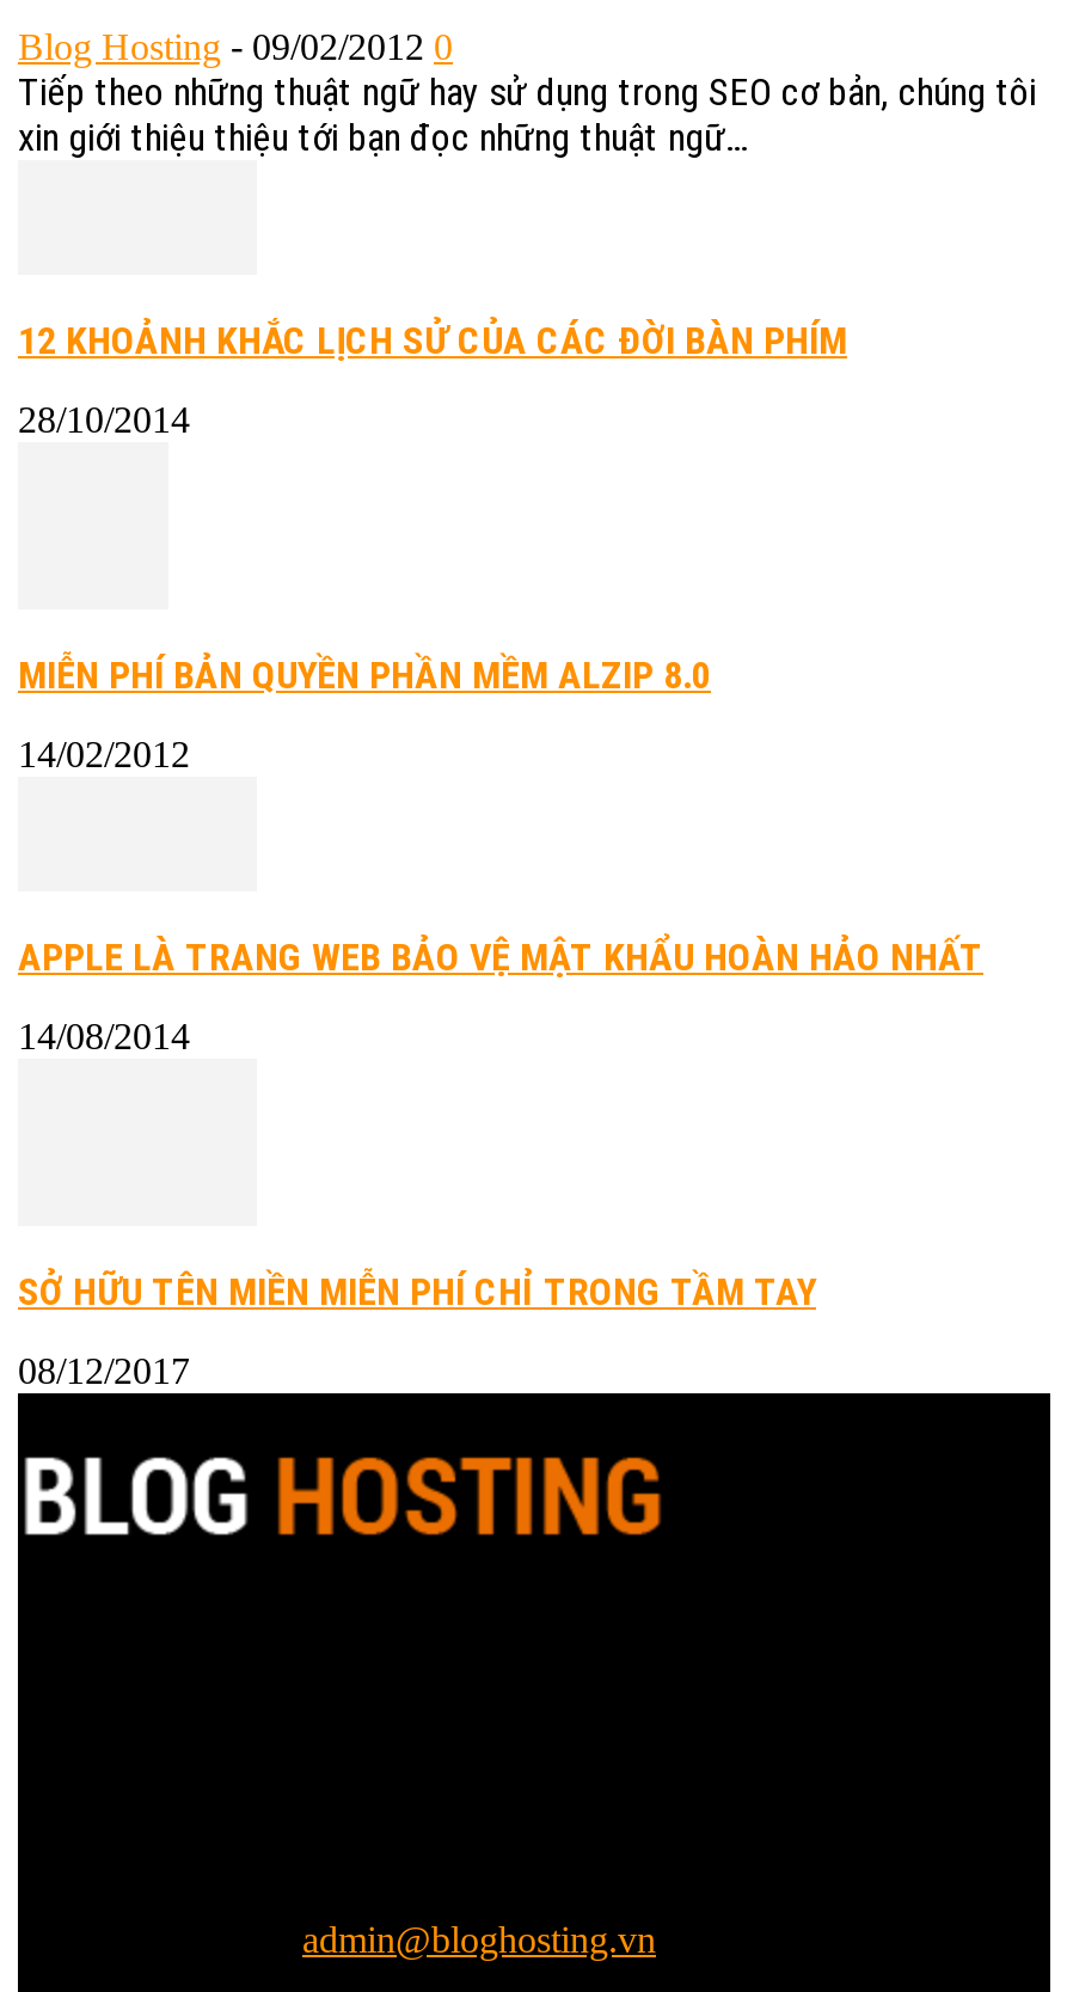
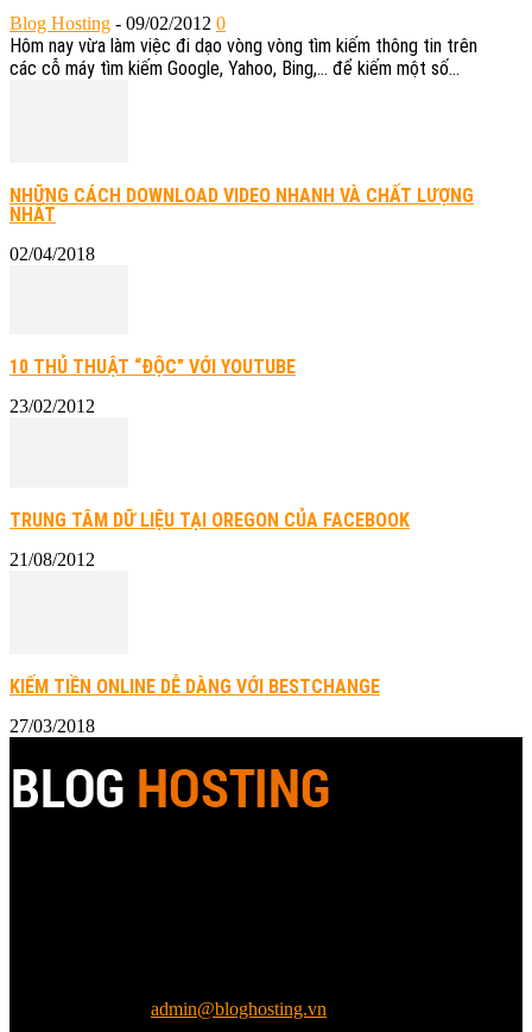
[18,68,1036,159] Tiếp theo những thuật ngữ hay sử dụng trong SEO cơ bản, chúng tôi | xin giới thiệu thiệu tới bạn đọc những thuật ngữ... -> [9,34,477,79] Hôm nay vừa làm việc đi dạo vòng vòng tìm kiếm thông tin trên | các cỗ máy tìm kiếm Google, Yahoo, Bing,... để kiếm một số...
[18,317,847,362] 12 KHOẢNH KHẮC LỊCH SỬ CỦA CÁC ĐỜI BÀN PHÍM -> [9,184,474,225] NHỮNG CÁCH DOWNLOAD VIDEO NHANH VÀ CHẤT LƯỢNG | NHẤT
[18,398,190,439] 28/10/2014 -> [9,243,95,263] 02/04/2018
[18,651,711,697] MIỄN PHÍ BẢN QUYỀN PHẦN MỀM ALZIP 8.0 -> [9,355,296,378] 10 THỦ THUẬT “ĐỘC” VỚI YOUTUBE
[18,733,190,773] 14/02/2012 -> [9,395,95,416] 23/02/2012
[18,934,983,979] APPLE LÀ TRANG WEB BẢO VỆ MẬT KHẨU HOÀN HẢO NHẤT -> [9,508,410,531] TRUNG TÂM DỮ LIỆU TẠI OREGON CỦA FACEBOOK
[18,1015,190,1055] 14/08/2014 -> [9,549,95,569] 21/08/2012
[18,1268,816,1314] SỞ HỮU TÊN MIỀN MIỄN PHÍ CHỈ TRONG TẦM TAY -> [9,675,380,697] KIẾM TIỀN ONLINE DỄ DÀNG VỚI BESTCHANGE
[18,1349,190,1390] 08/12/2017 -> [9,715,95,735] 27/03/2018

